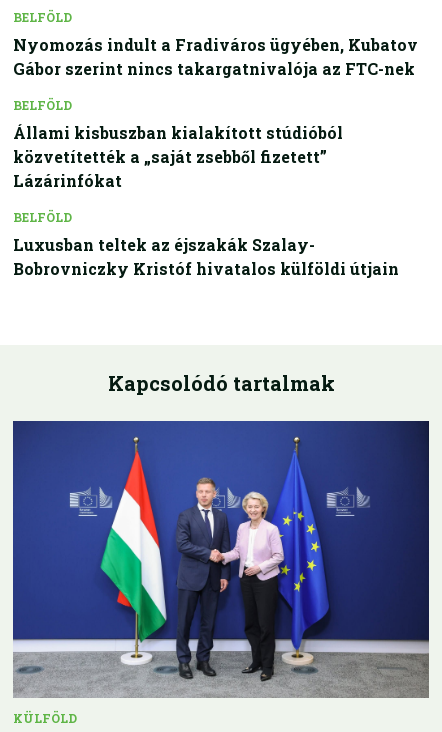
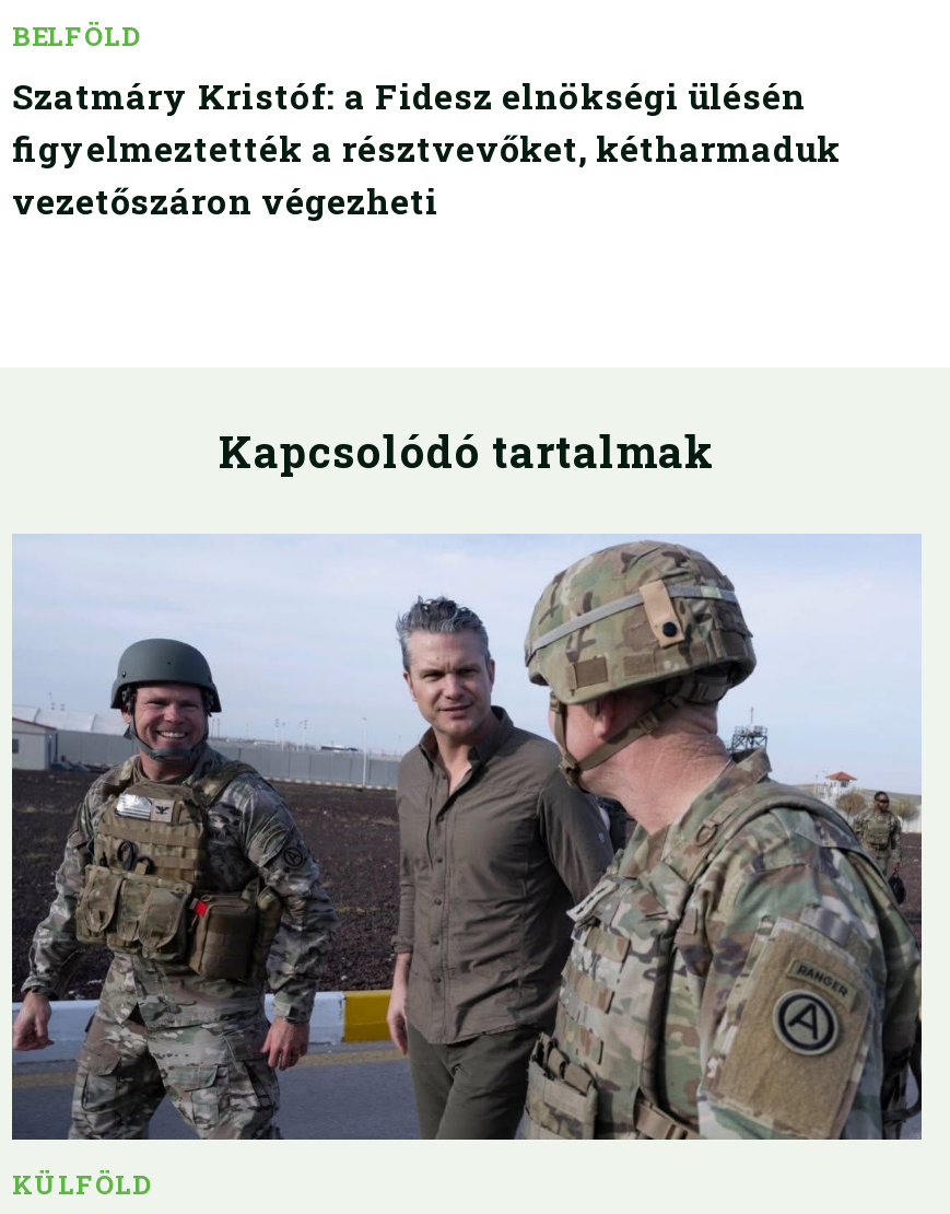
[13,34,418,279] Nyomozás indult a Fradiváros ügyében, Kubatov | Gábor szerint nincs takargatnivalója az FTC-nek | BELFÖLD | Állami kisbuszban kialakított stúdióból | közvetítették a „saját zsebből fizetett” | Lázárinfókat | BELFÖLD | Luxusban teltek az éjszakák Szalay- | Bobrovniczky Kristóf hivatalos külföldi útjain -> [12,72,841,223] Szatmáry Kristóf: a Fidesz elnökségi ülésén | figyelmeztették a résztvevőket, kétharmaduk | vezetőszáron végezheti
[12,420,430,698] [image] -> [10,534,924,1140] [image]

